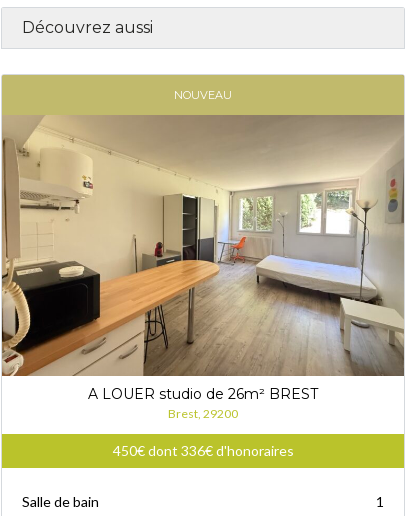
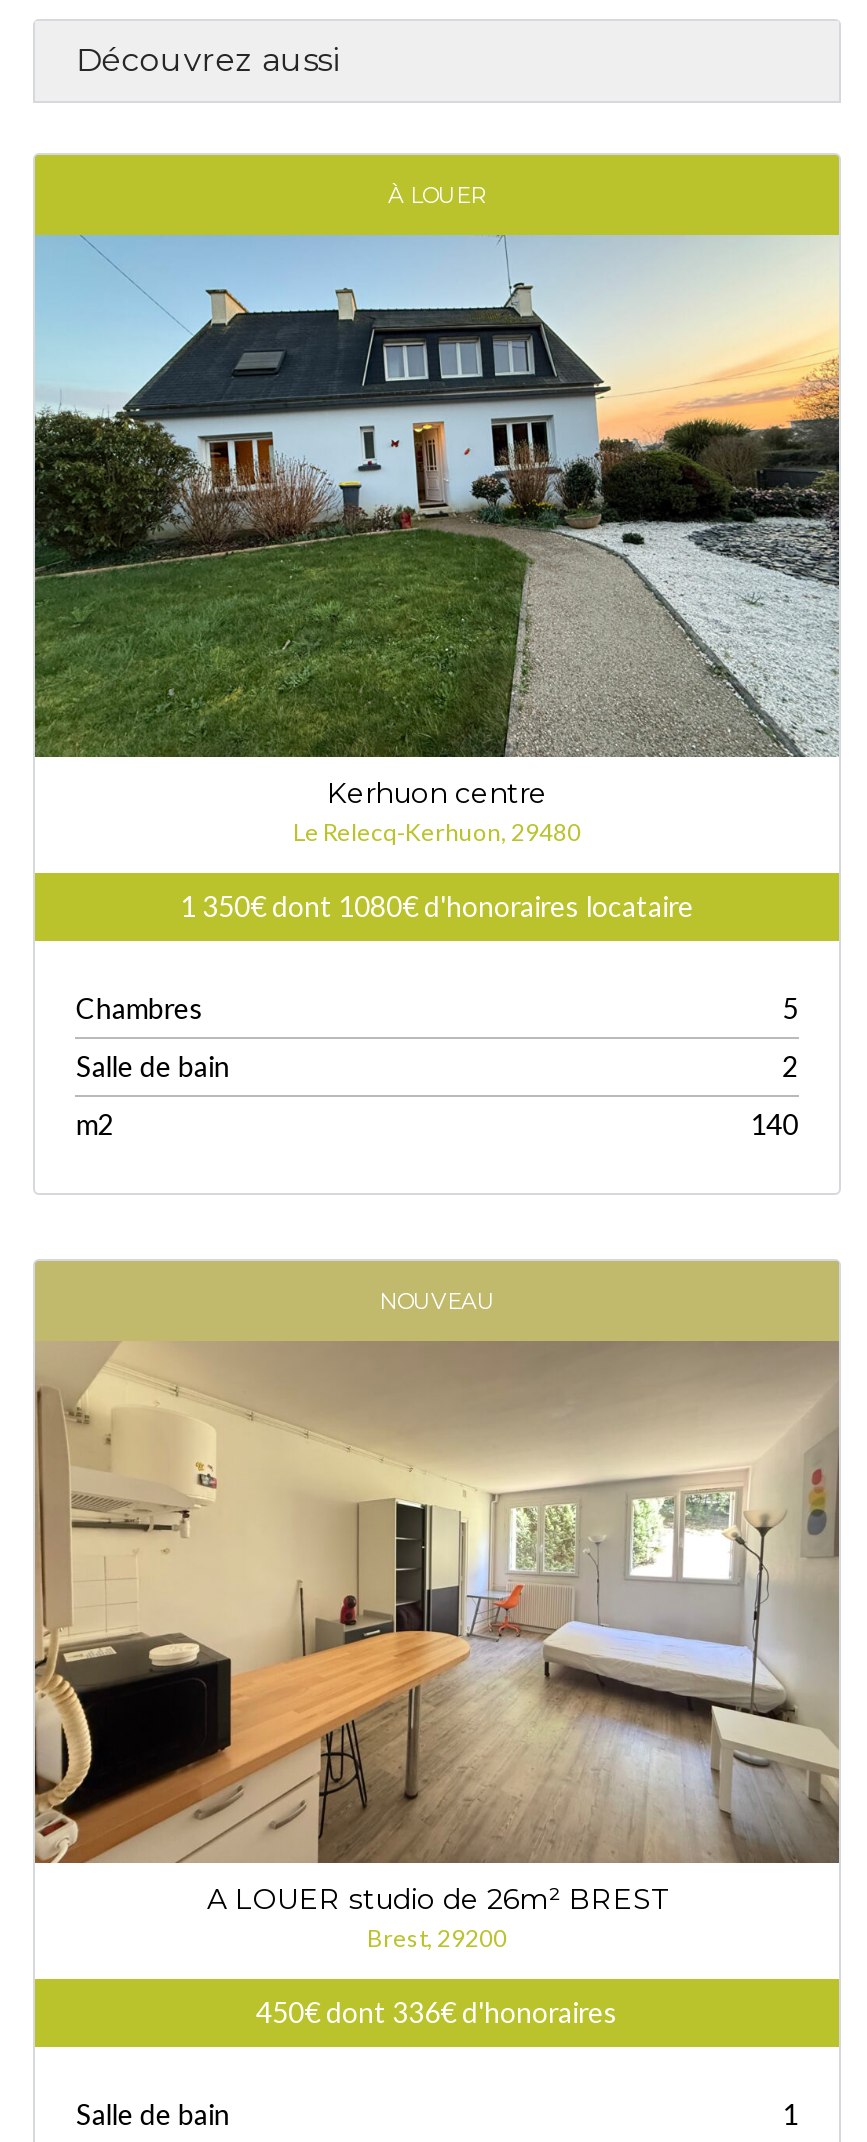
none -> [33,157,841,757] [image] | À LOUER
none -> [76,774,798,1140] Kerhuon centre | Le Relecq-Kerhuon, 29480 | 1 350€ dont 1080€ d'honoraires locataire | Chambres | 5 | Salle de bain | 2 | m2 | 140

